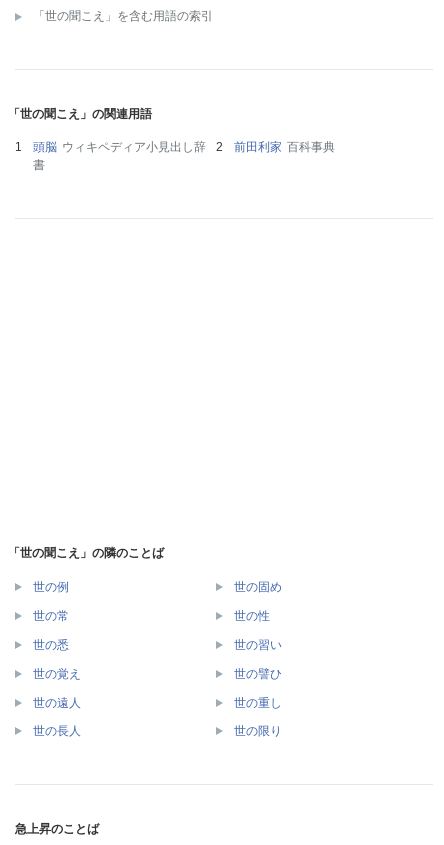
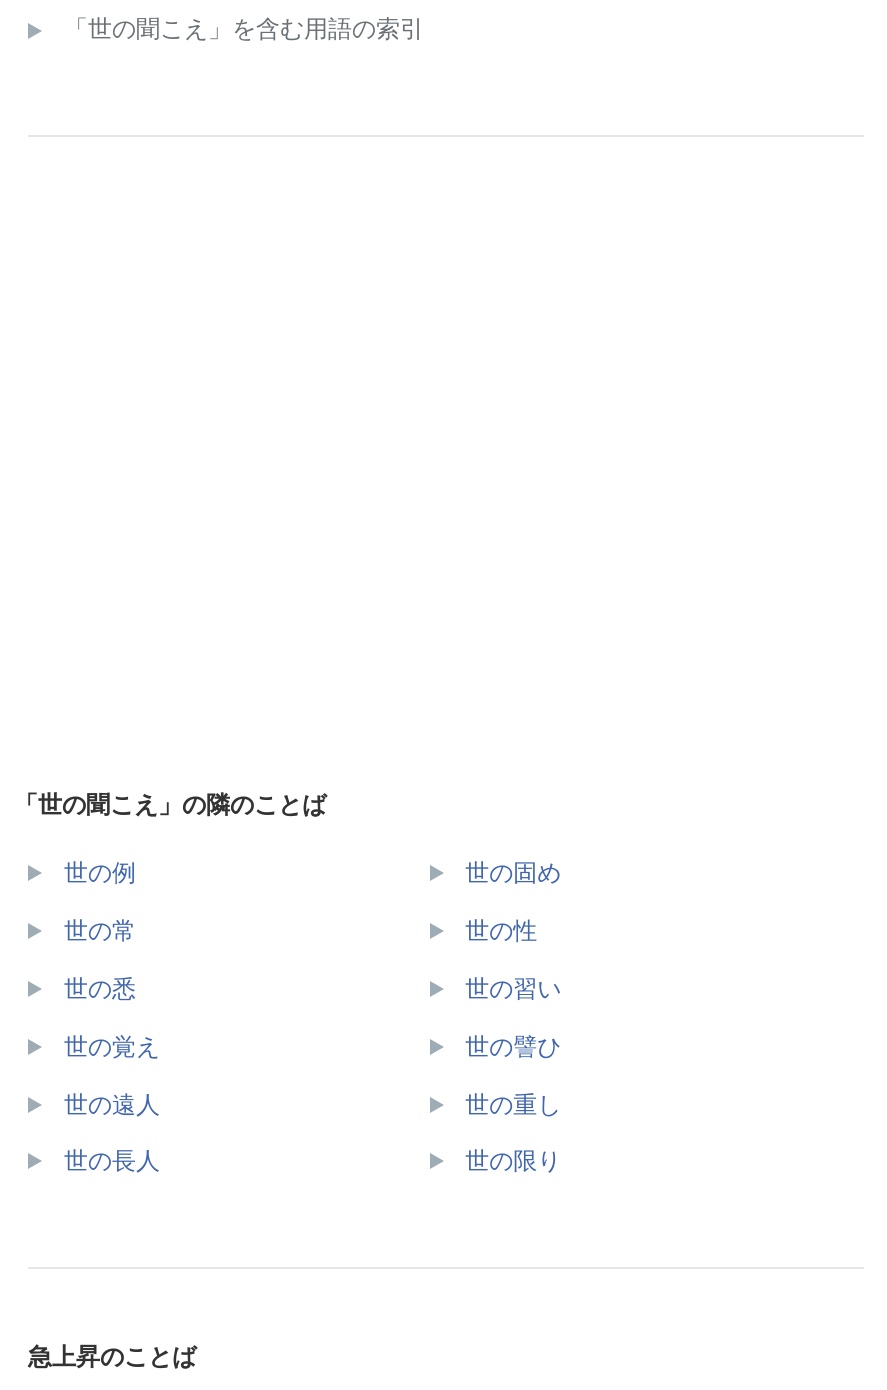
[8,107,206,172] 「世の聞こえ」の関連用語 | 頭脳 ウィキペディア小見出し辞 | 書 -> none
[234,140,335,154] 前田利家 百科事典 -> none

